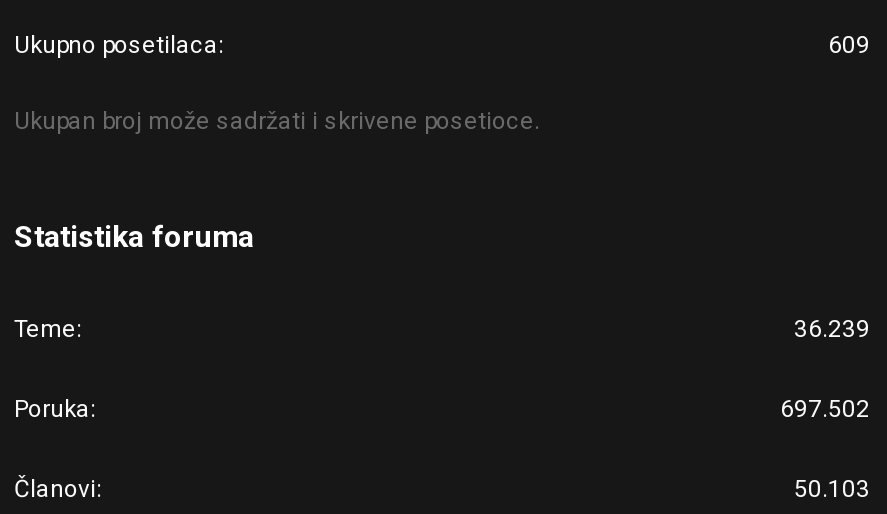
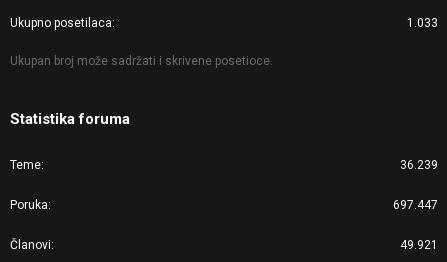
[828,31,870,59] 609 -> [407,16,438,30] 1.033
[780,395,870,423] 697.502 -> [393,198,438,212] 697.447
[794,475,870,503] 50.103 -> [400,238,438,252] 49.921

